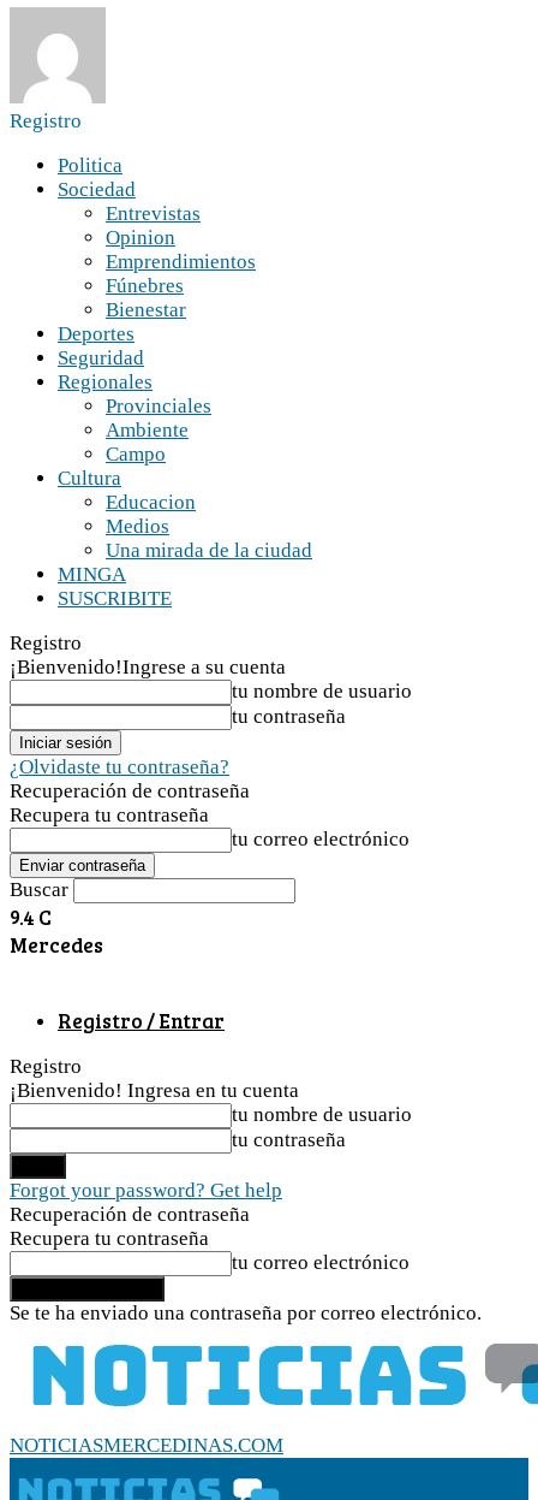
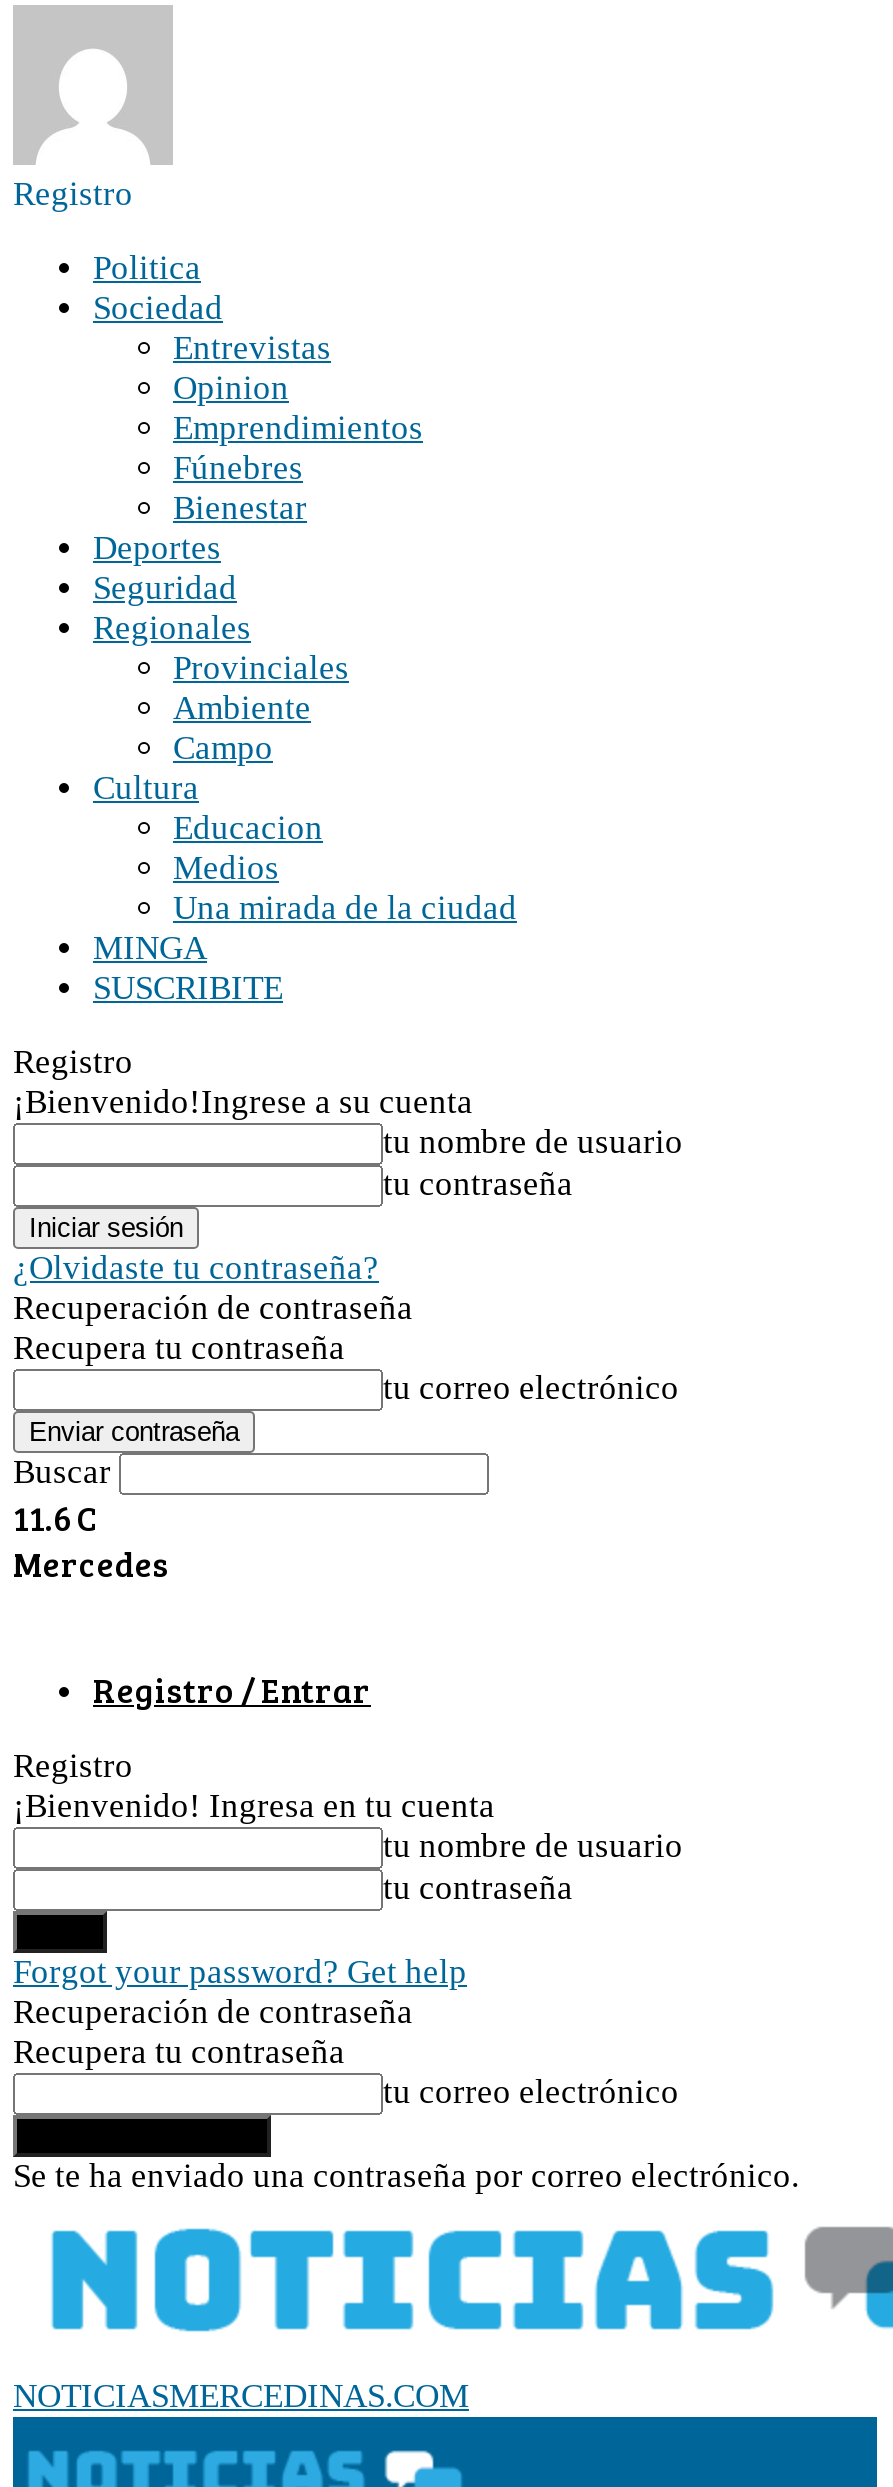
[10,903,52,931] 9.4 C -> [13,1495,99,1541] 11.6 C

